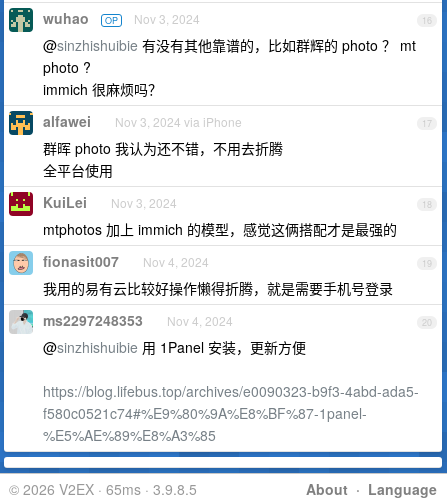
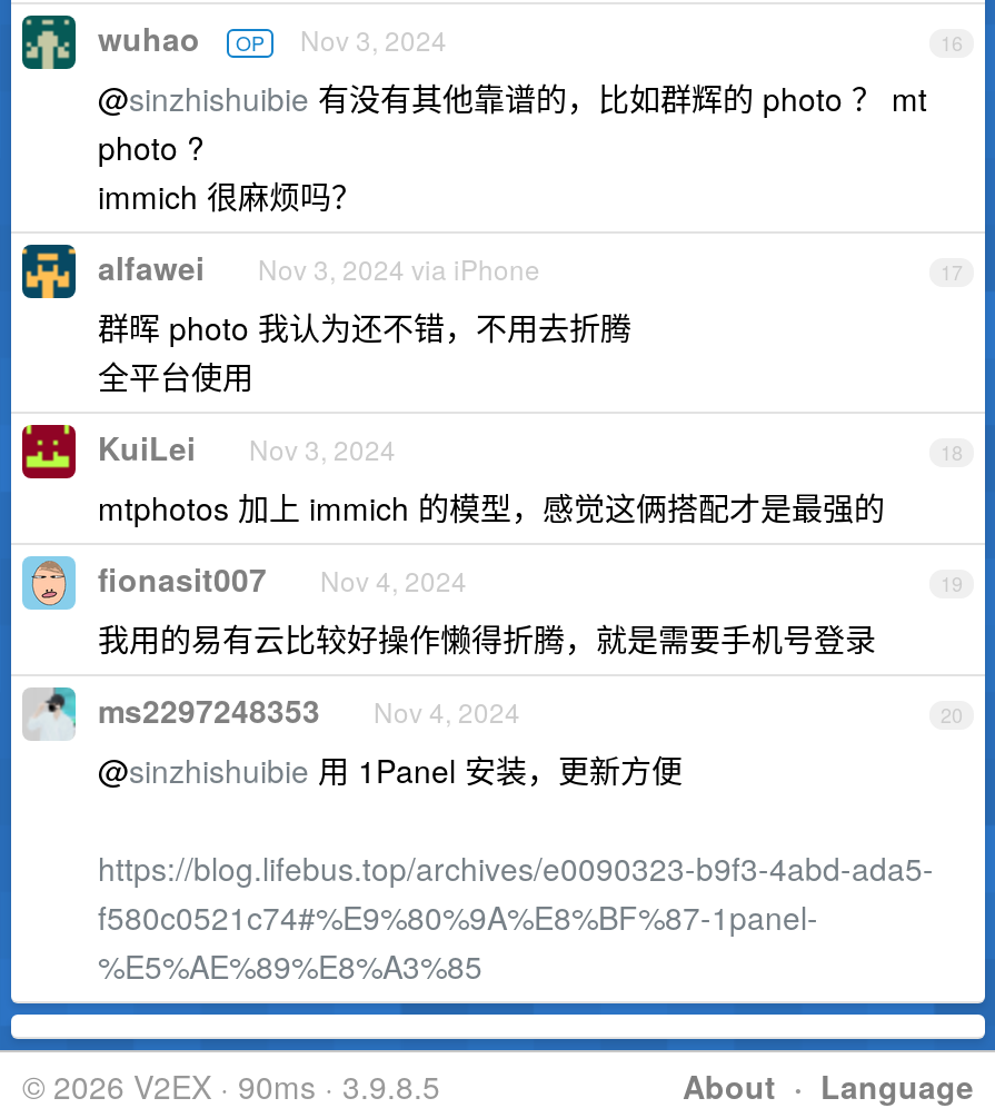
[9,479,197,499] © 2026 V2EX · 65ms · 3.9.8.5 -> [22,1063,440,1108] © 2026 V2EX · 90ms · 3.9.8.5

